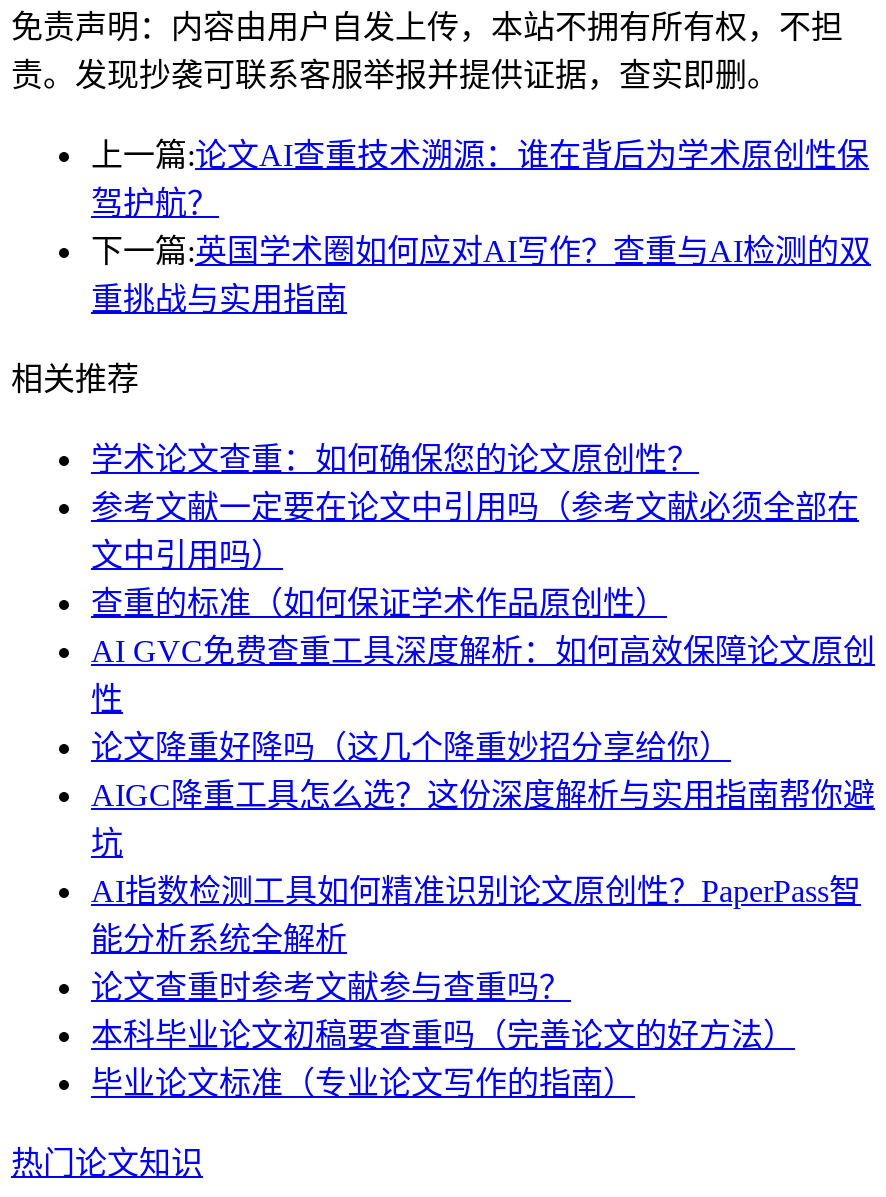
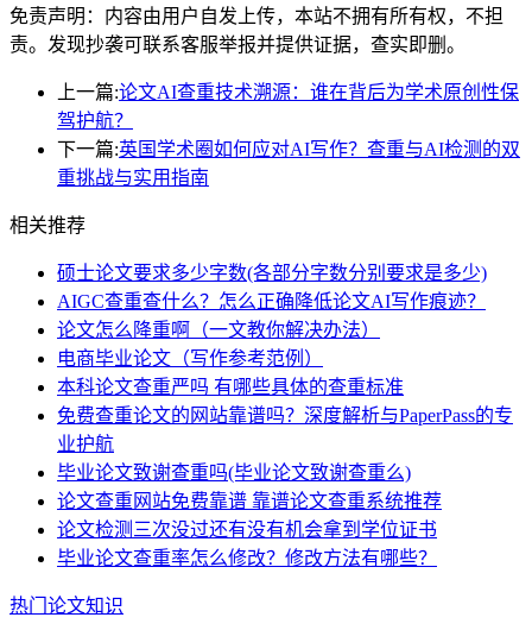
[91,442,875,1100] 学术论文查重：如何确保您的论文原创性？ | 参考文献一定要在论文中引用吗（参考文献必须全部在 | 文中引用吗） | 查重的标准（如何保证学术作品原创性） | AI GVC免费查重工具深度解析：如何高效保障论文原创 | 性 | 论文降重好降吗（这几个降重妙招分享给你） | AIGC降重工具怎么选？这份深度解析与实用指南帮你避 | 坑 | AI指数检测工具如何精准识别论文原创性？PaperPass智 | 能分析系统全解析 | 论文查重时参考文献参与查重吗？ | 本科毕业论文初稿要查重吗（完善论文的好方法） | 毕业论文标准（专业论文写作的指南） -> [57,263,513,568] 硕士论文要求多少字数(各部分字数分别要求是多少) | AIGC查重查什么？怎么正确降低论文AI写作痕迹？ | 论文怎么降重啊（一文教你解决办法） | 电商毕业论文（写作参考范例） | 本科论文查重严吗 有哪些具体的查重标准 | 免费查重论文的网站靠谱吗？深度解析与PaperPass的专 | 业护航 | 毕业论文致谢查重吗(毕业论文致谢查重么) | 论文查重网站免费靠谱 靠谱论文查重系统推荐 | 论文检测三次没过还有没有机会拿到学位证书 | 毕业论文查重率怎么修改？修改方法有哪些？

